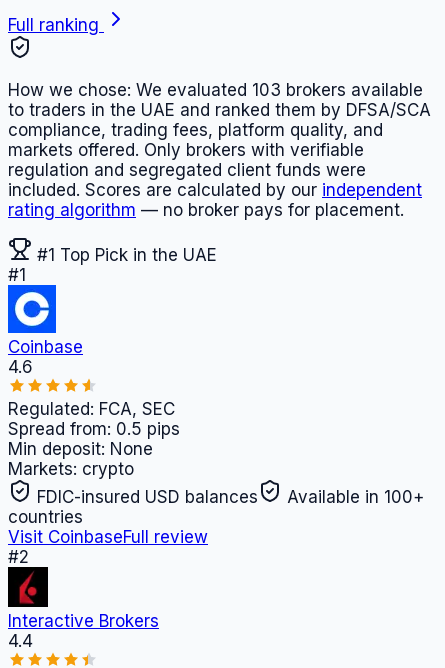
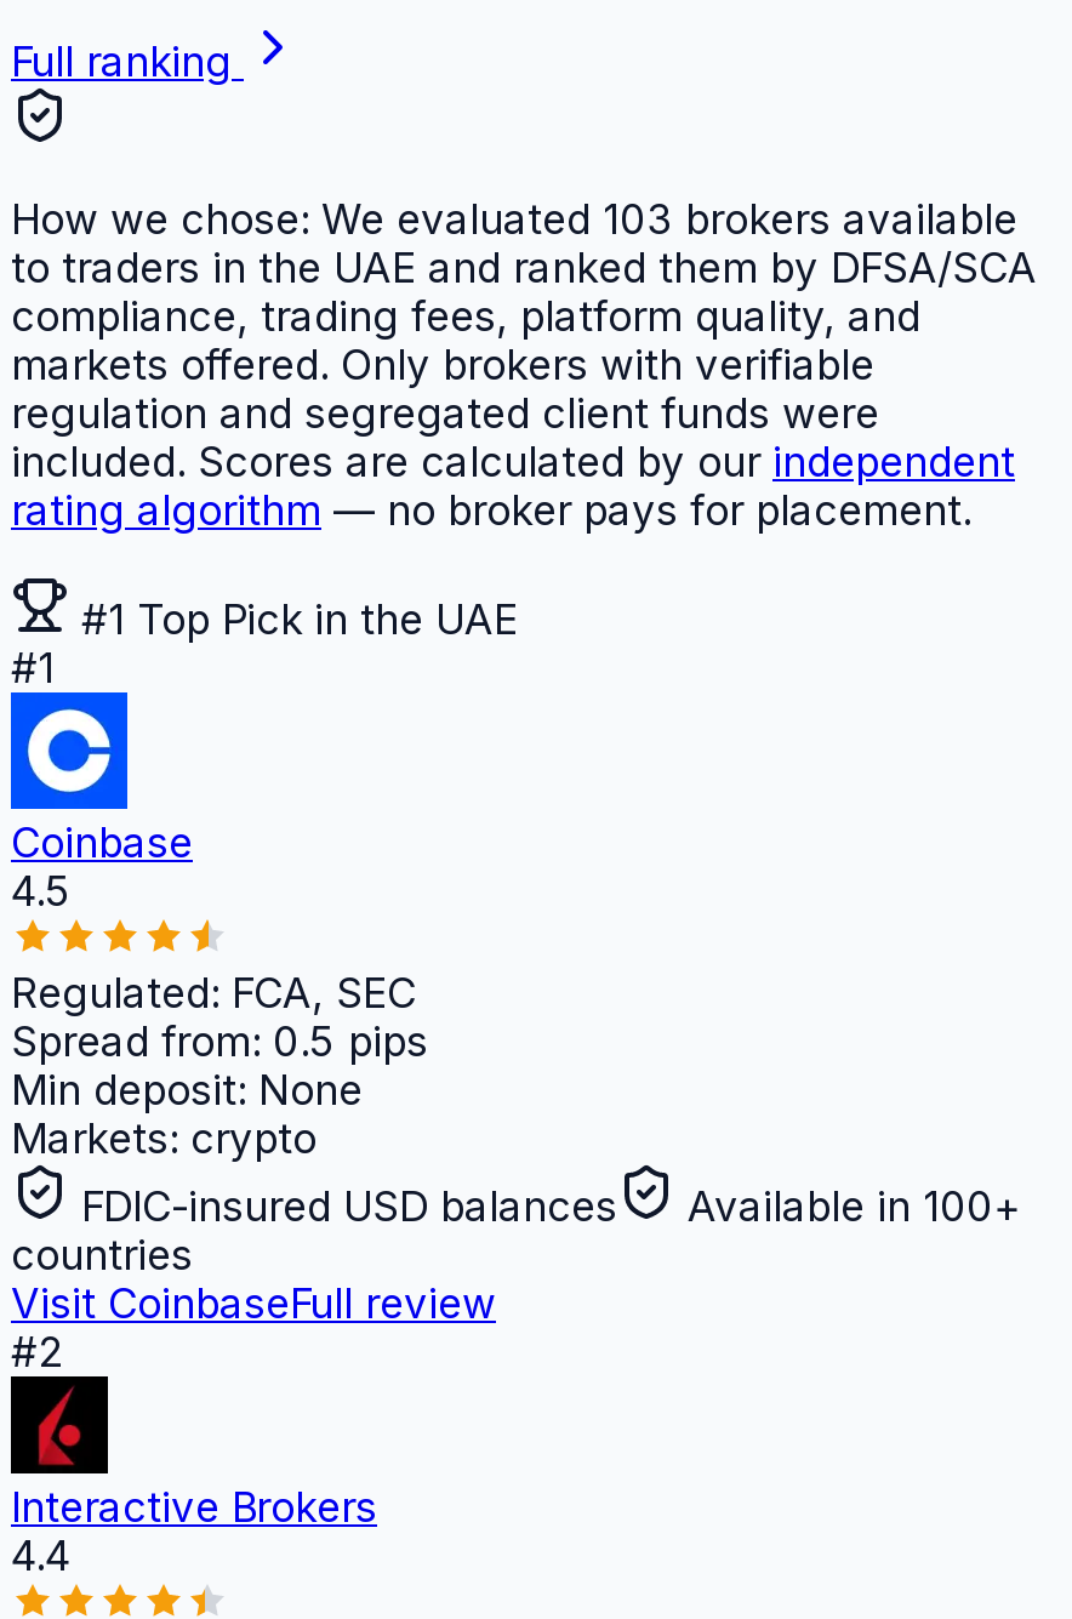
[8,357,33,377] 4.6 -> [11,868,72,916] 4.5

